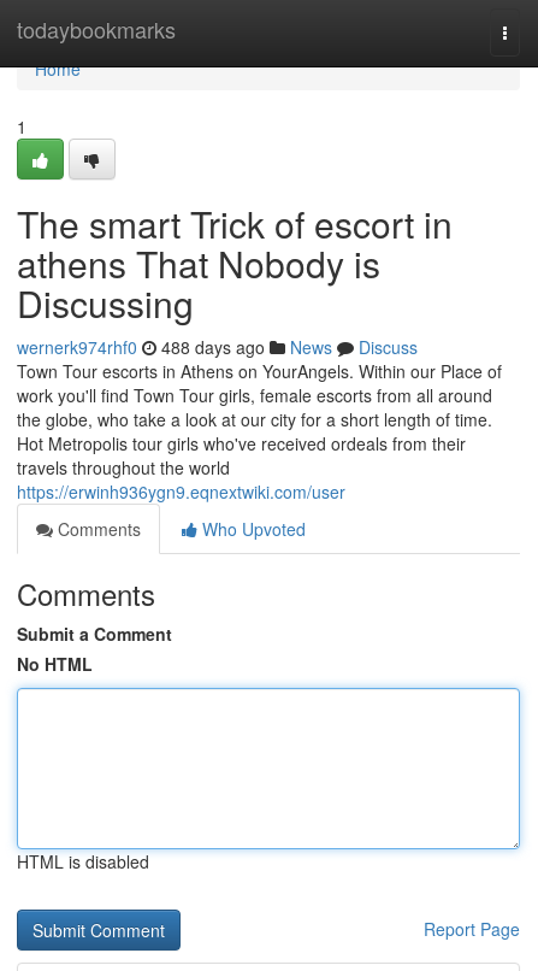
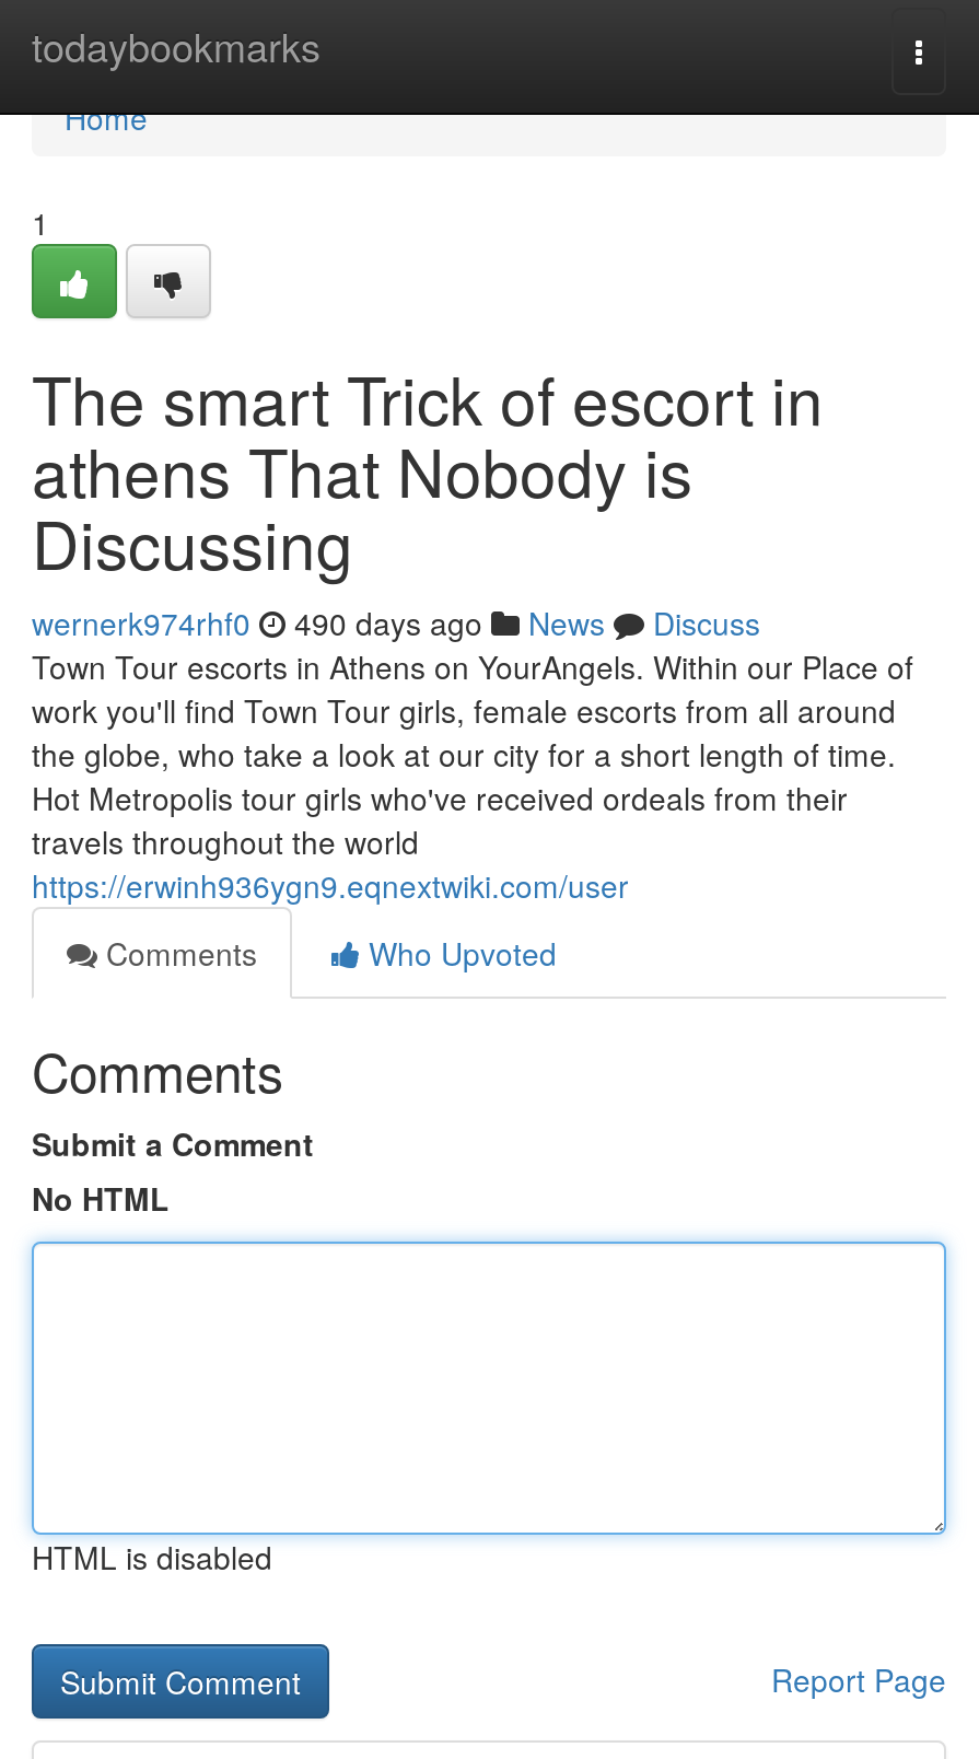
[17,335,418,359] wernerk974rhf0 488 days ago News Discuss -> [32,601,760,644] wernerk974rhf0 490 days ago News Discuss

